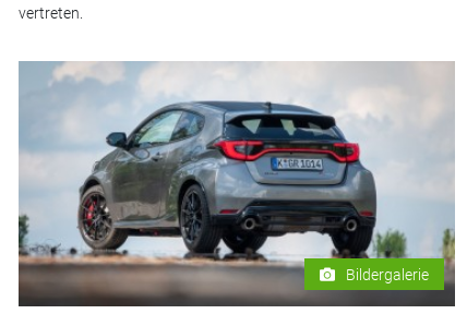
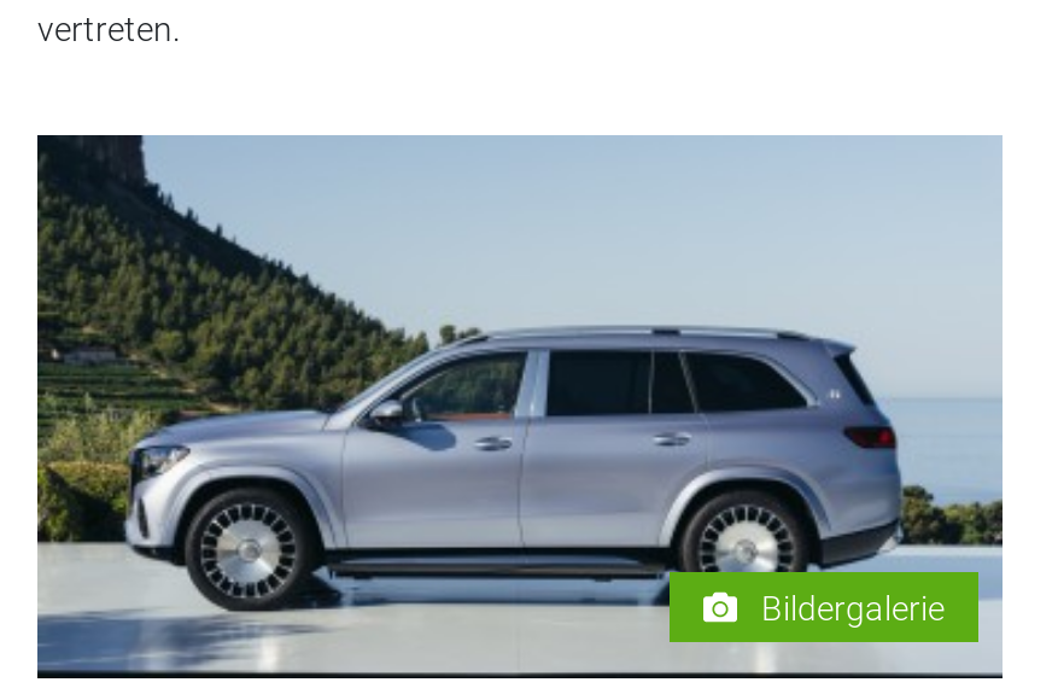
[19,62,456,306] [image] -> [35,135,1003,678] [image]

